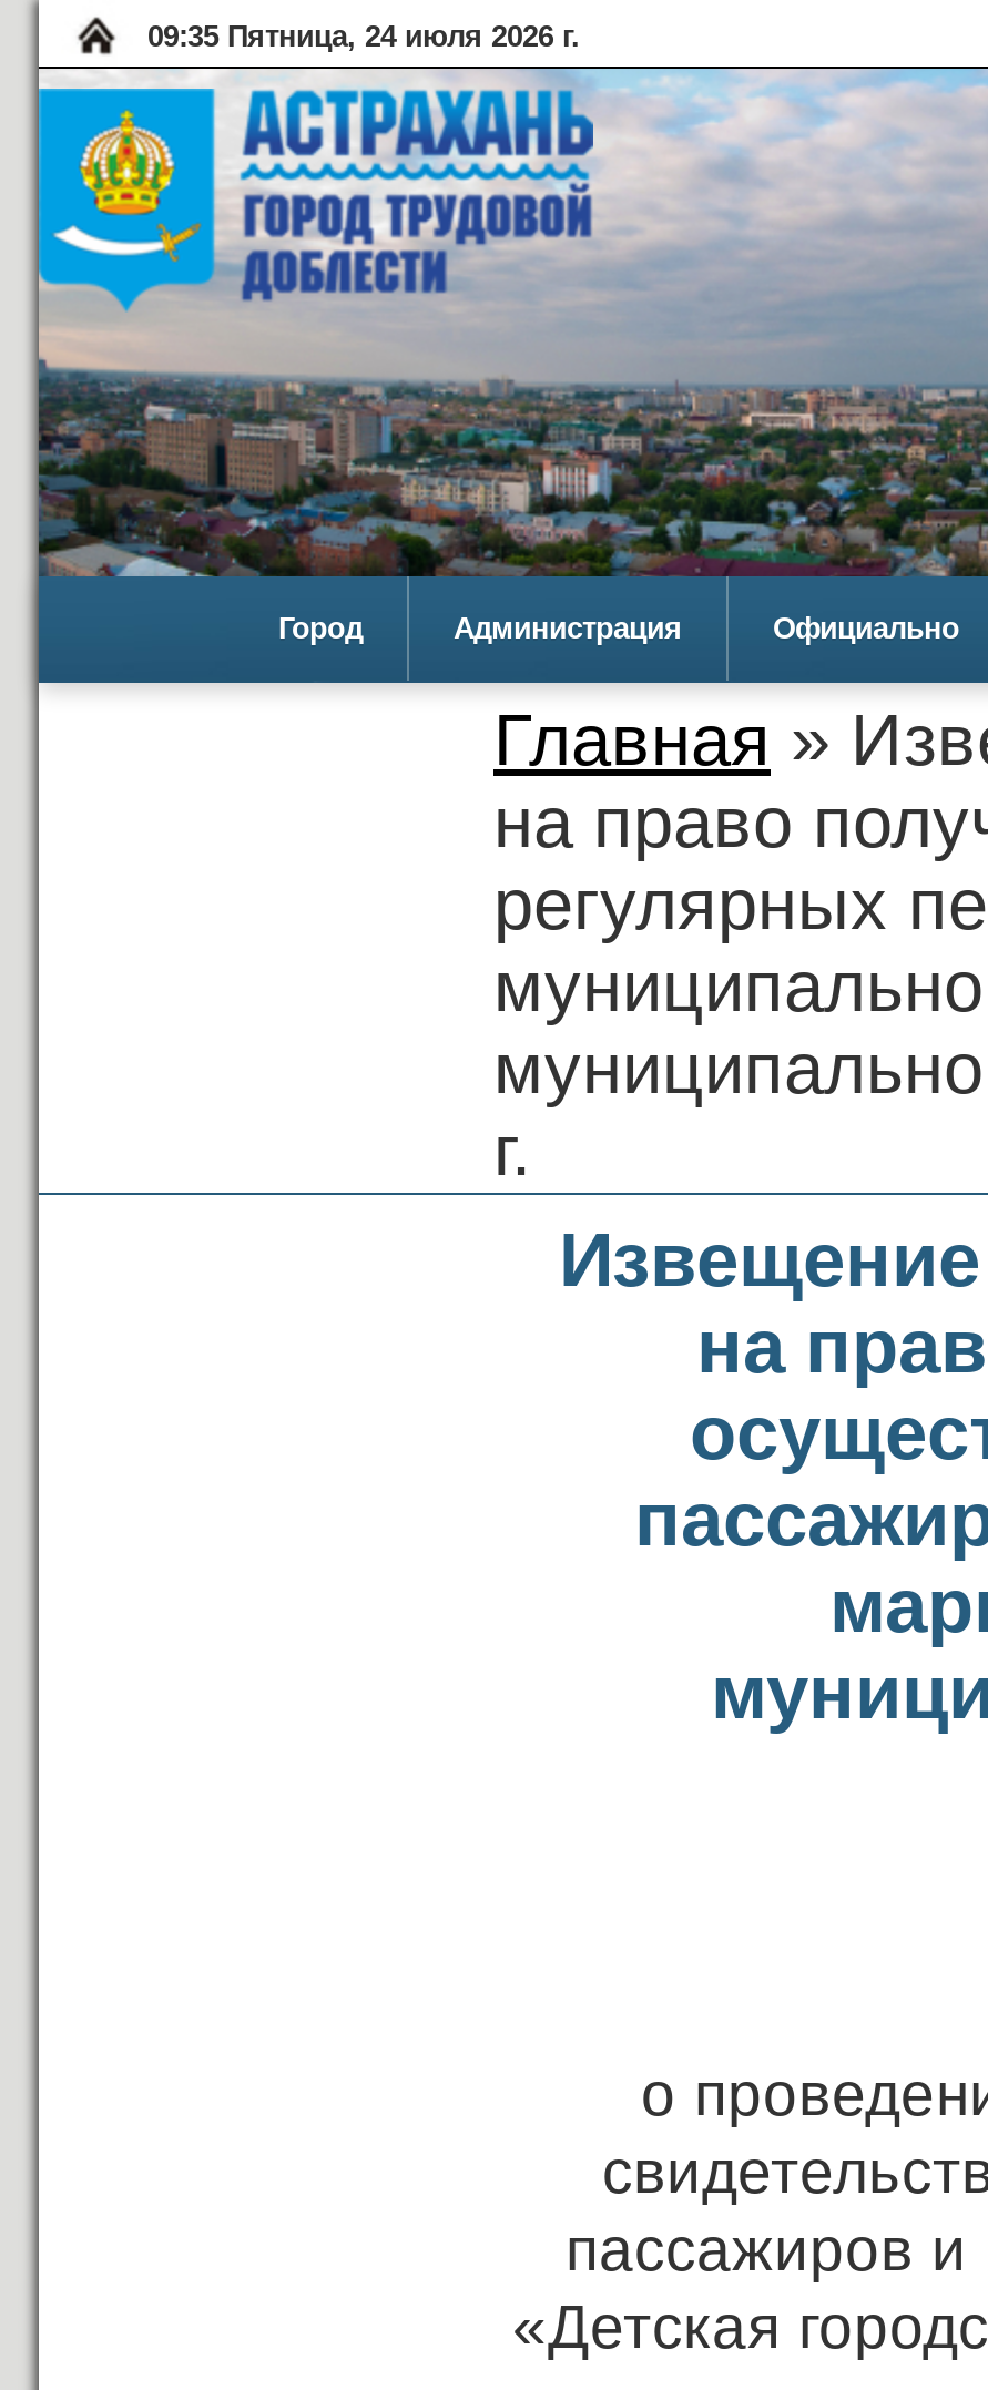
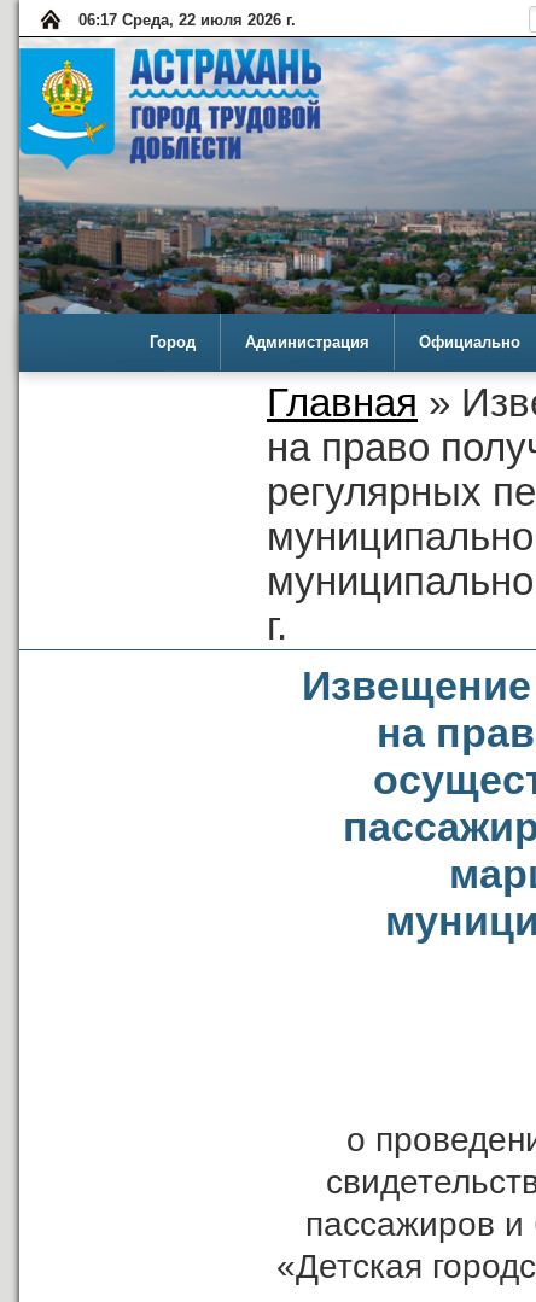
[147,20,580,53] 09:35 Пятница, 24 июля 2026 г. -> [78,11,296,29] 06:17 Среда, 22 июля 2026 г.

